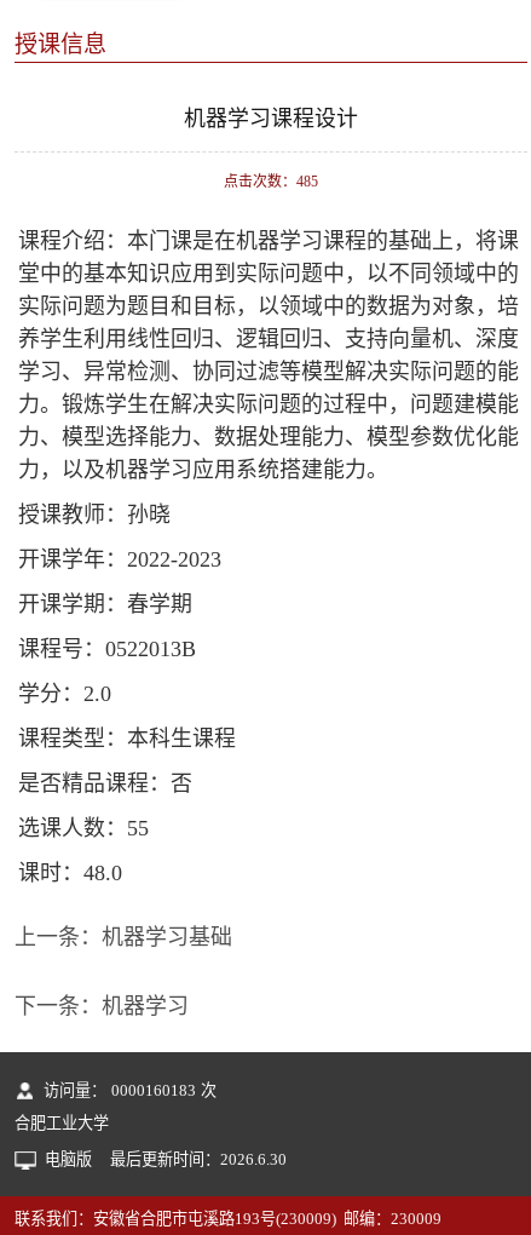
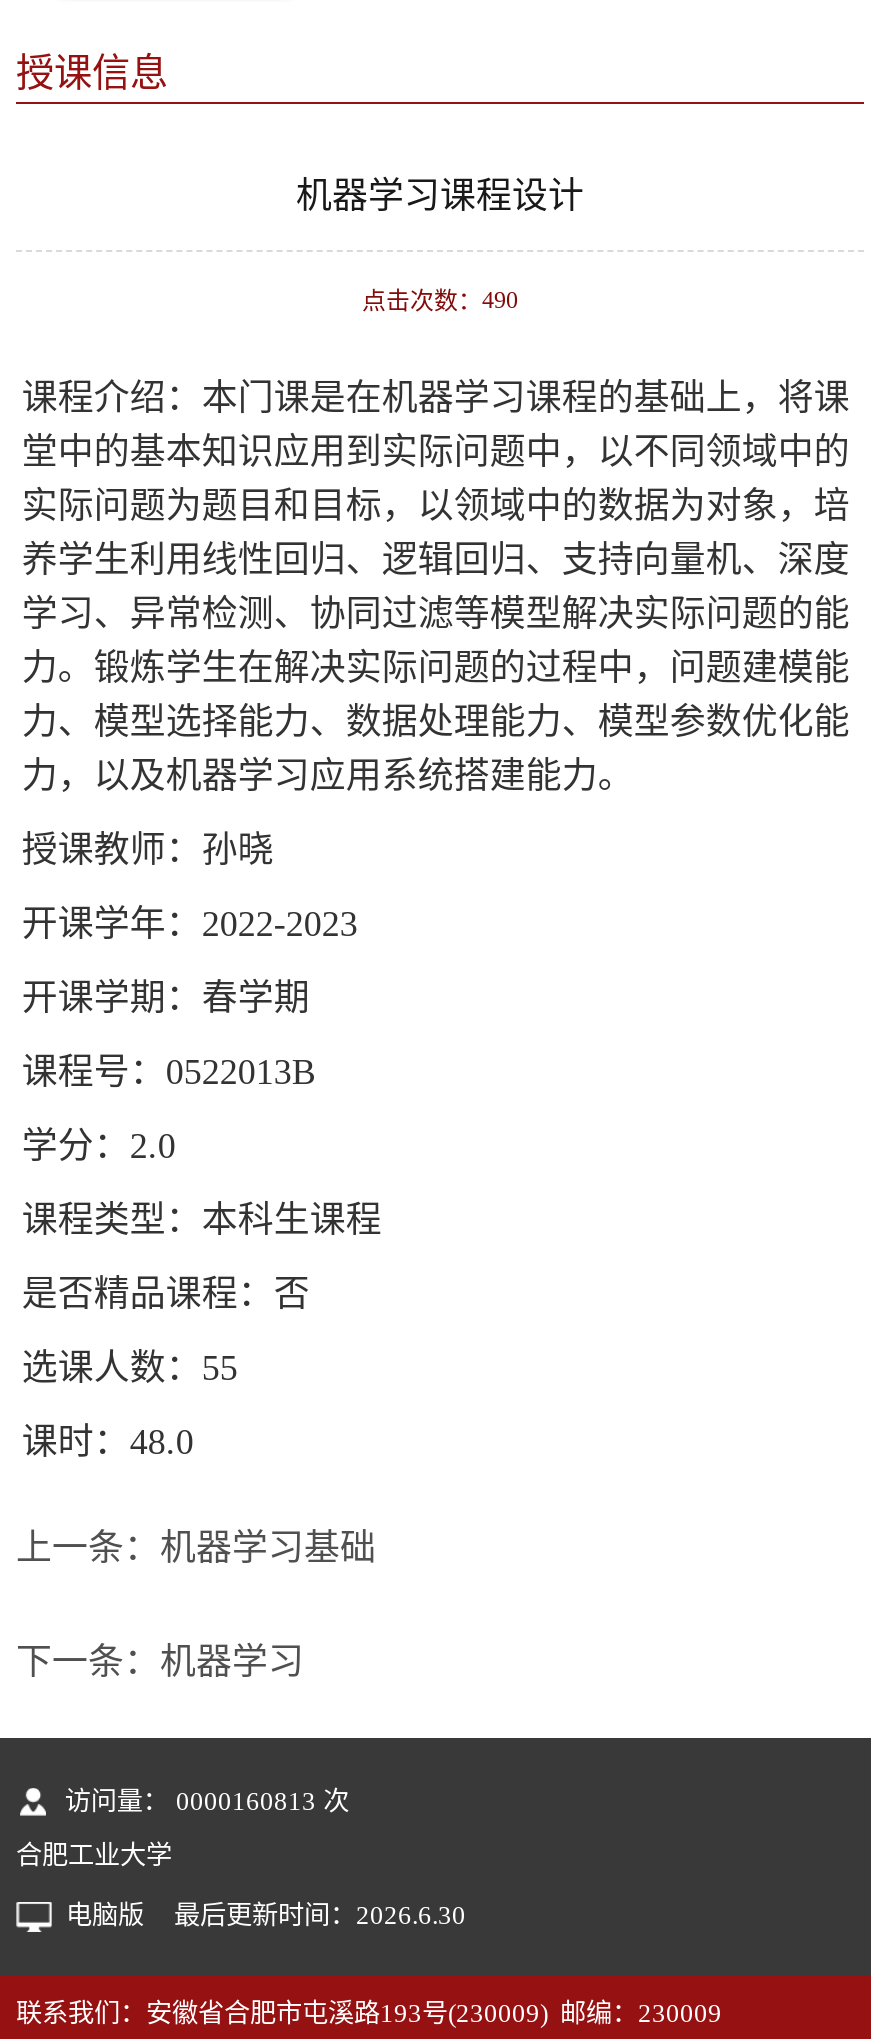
[224,174,318,191] 点击次数：485 -> [362,287,518,315] 点击次数：490
[44,1081,216,1099] 访问量： 0000160183 次 -> [65,1785,349,1815] 访问量： 0000160813 次

